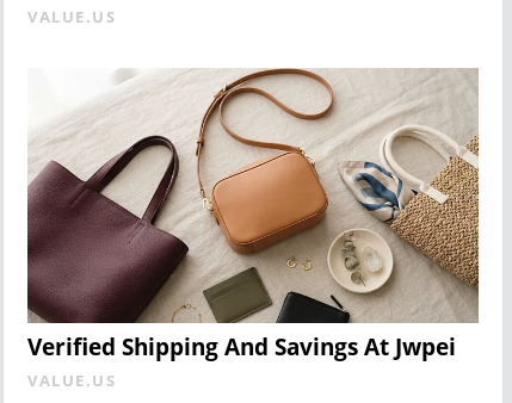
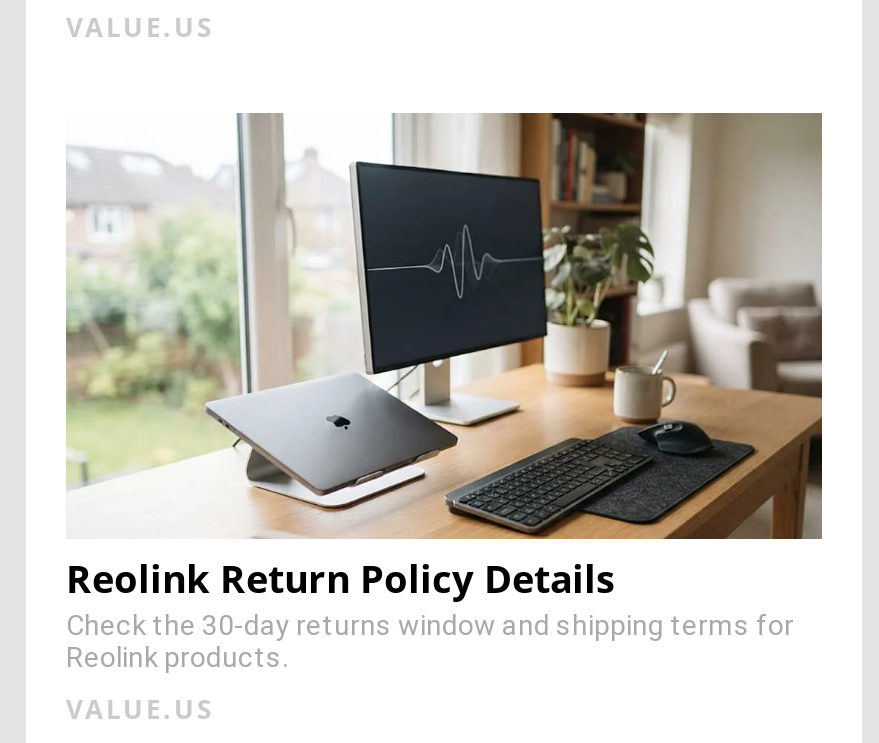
[26,68,480,362] [image] | Verified Shipping And Savings At Jwpei -> [66,112,824,673] [image] | Reolink Return Policy Details | Check the 30-day returns window and shipping terms for | Reolink products.

